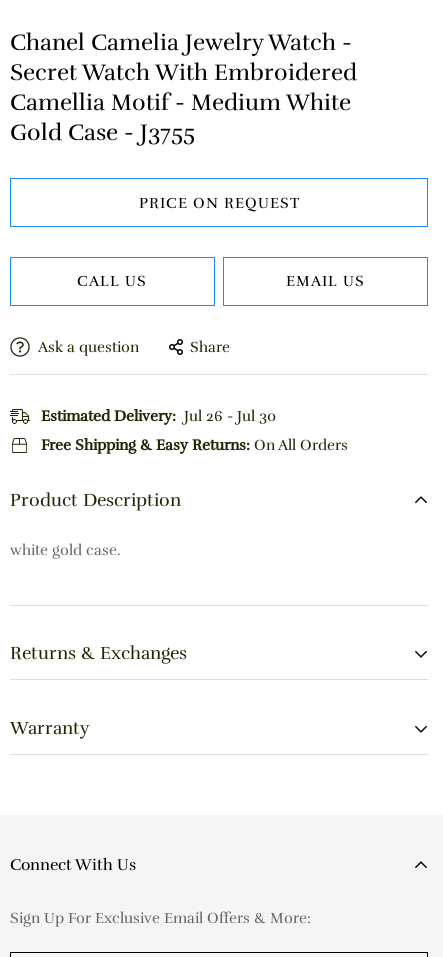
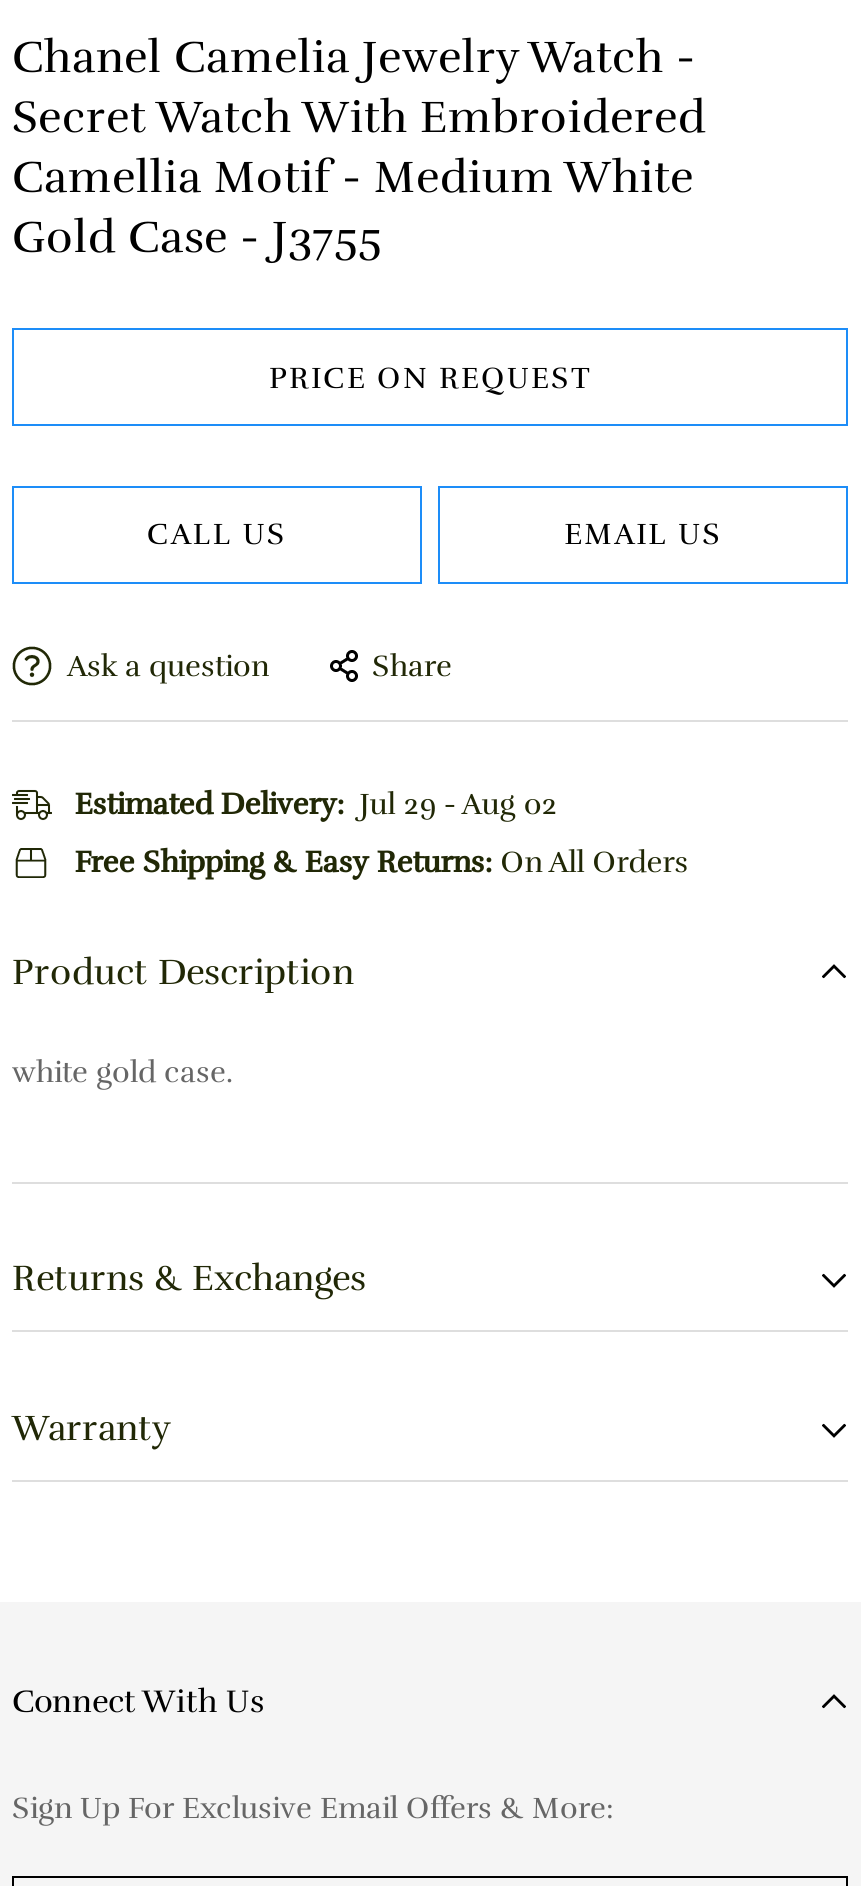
[41,407,276,425] Estimated Delivery: Jul 26 - Jul 30 -> [74,786,558,822] Estimated Delivery: Jul 29 - Aug 02

